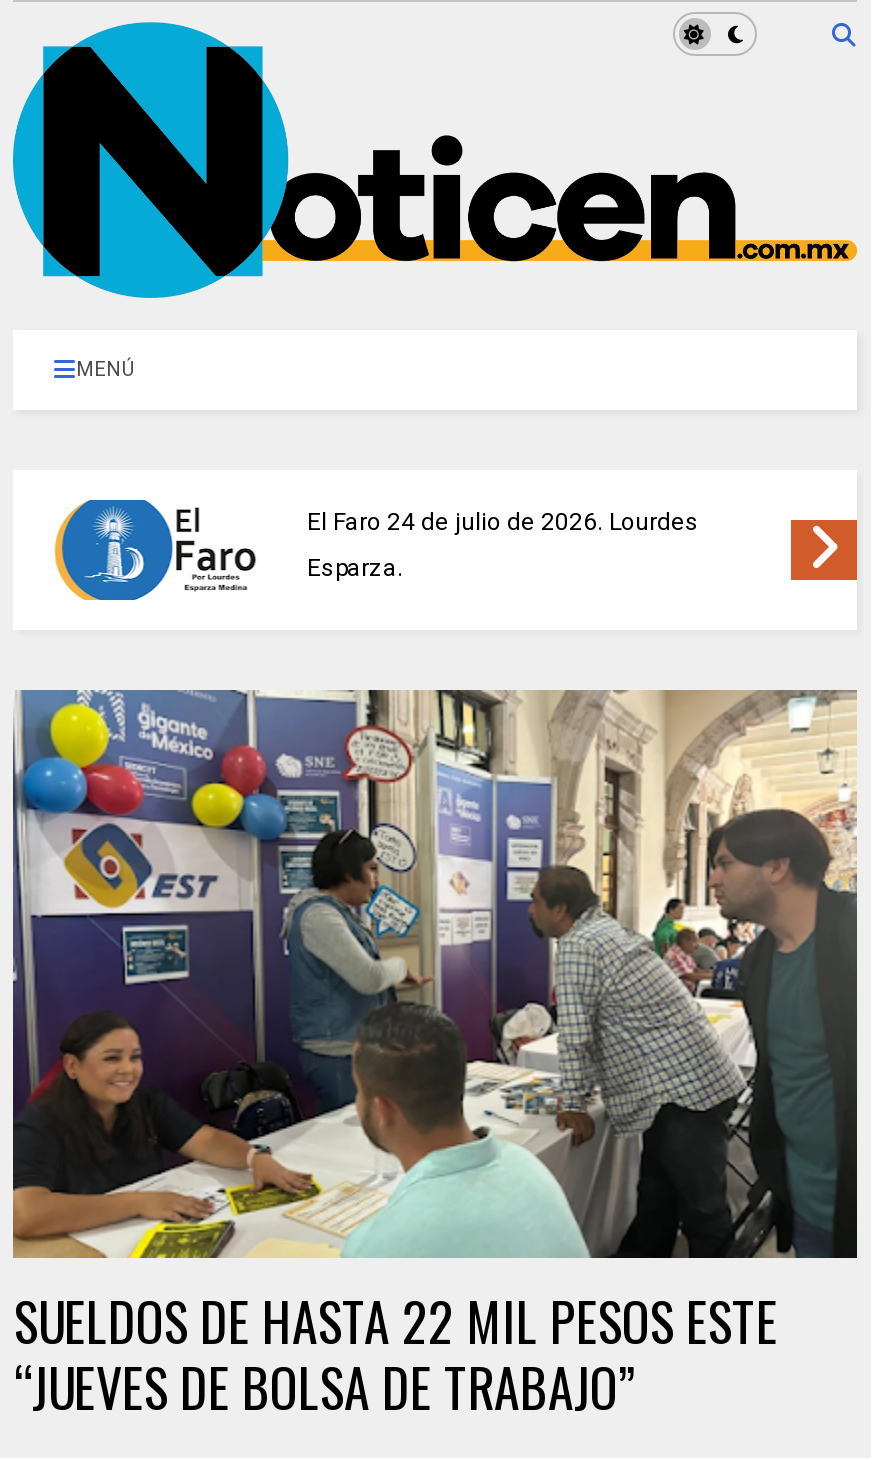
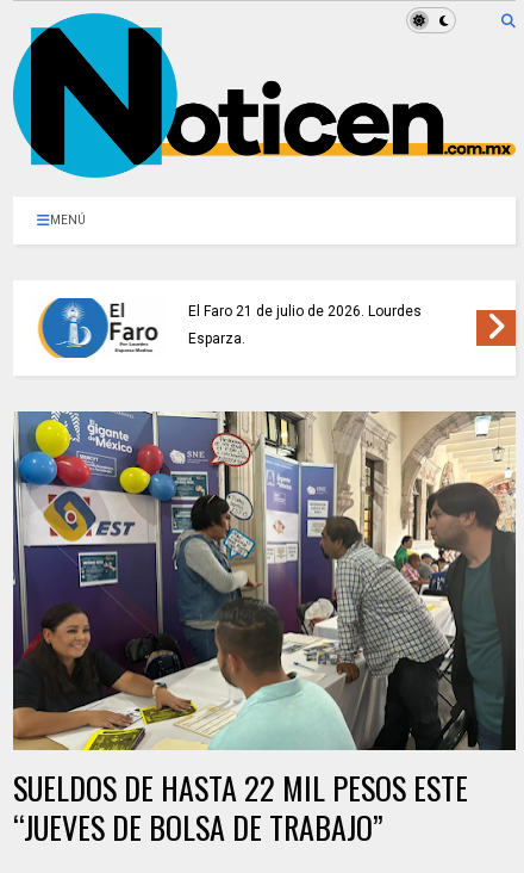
[307,507,699,535] El Faro 24 de julio de 2026. Lourdes -> [188,302,422,319] El Faro 21 de julio de 2026. Lourdes

